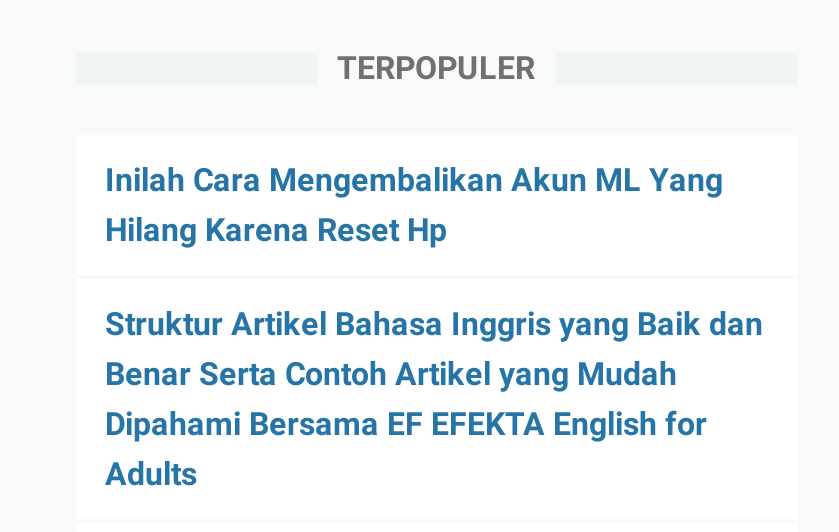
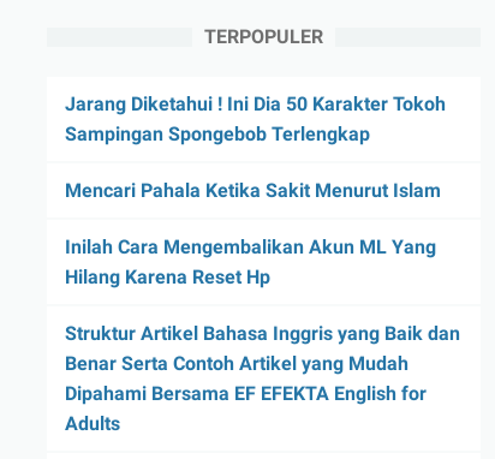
none -> [64,93,445,202] Jarang Diketahui ! Ini Dia 50 Karakter Tokoh | Sampingan Spongebob Terlengkap | Mencari Pahala Ketika Sakit Menurut Islam

